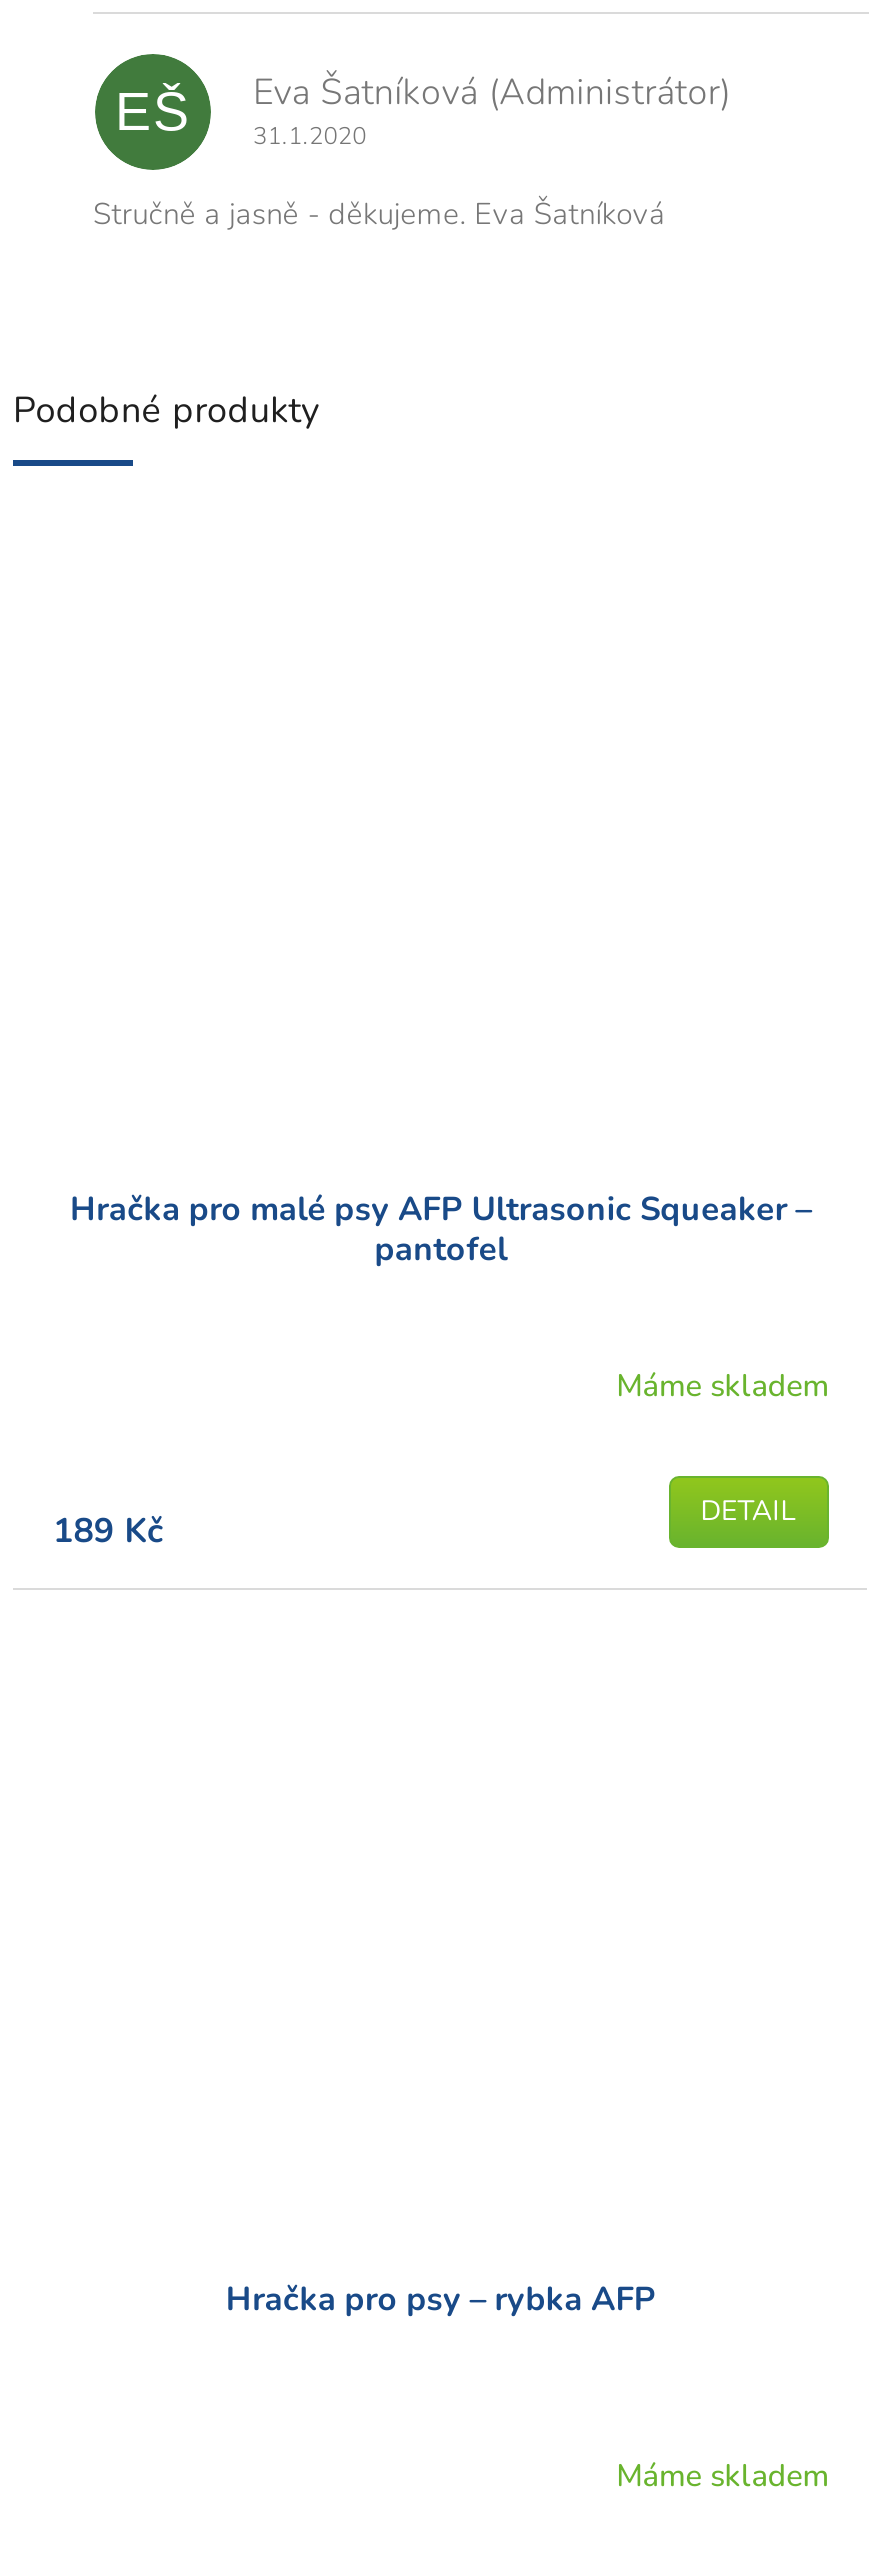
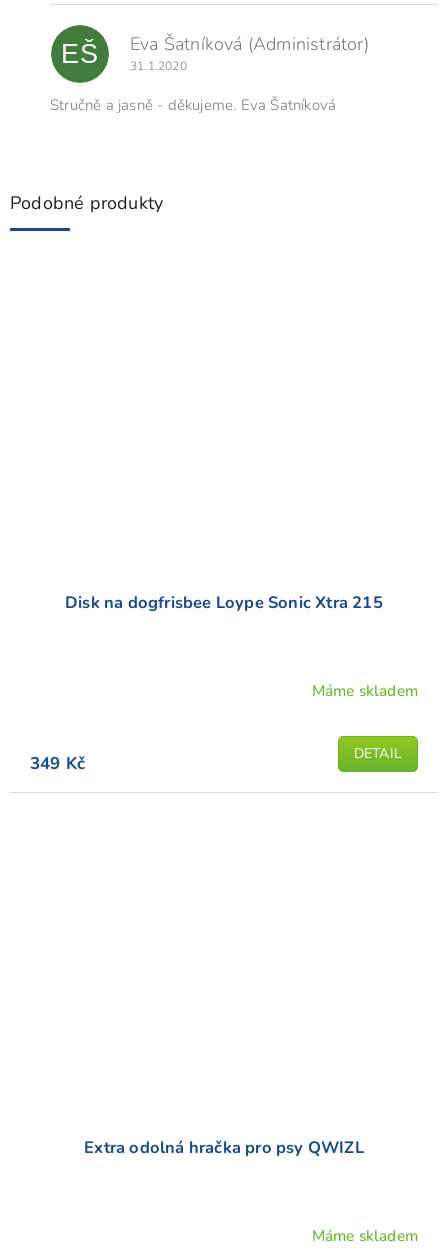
[70,1187,812,1273] Hračka pro malé psy AFP Ultrasonic Squeaker – | pantofel -> [65,591,383,614] Disk na dogfrisbee Loype Sonic Xtra 215
[53,1509,163,1555] 189 Kč -> [30,752,85,775] 349 Kč
[226,2276,656,2322] Hračka pro psy – rybka AFP -> [84,1136,364,1159] Extra odolná hračka pro psy QWIZL

